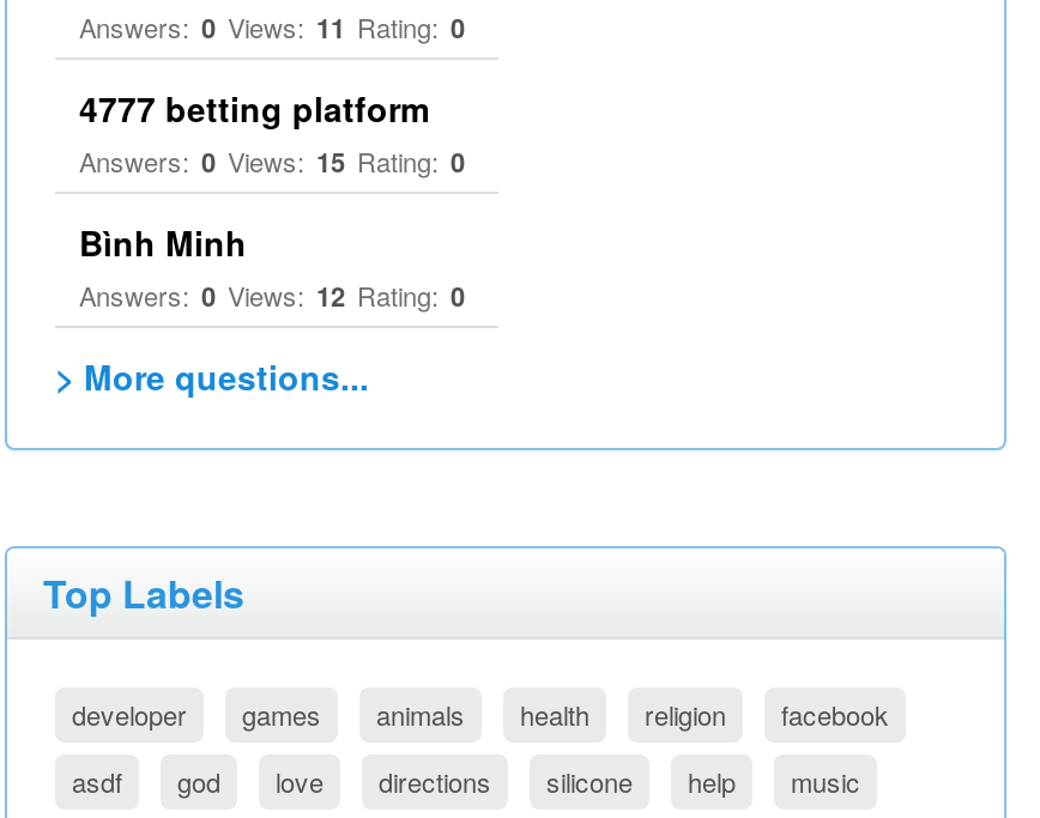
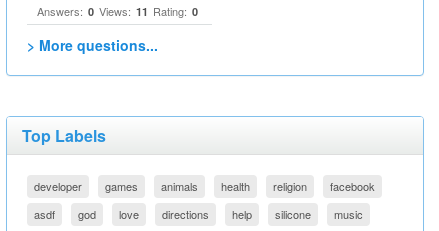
[79,84,465,314] 4777 betting platform | Answers: 0 Views: 15 Rating: 0 | Bình Minh | Answers: 0 Views: 12 Rating: 0 -> none
moved [546,762,633,800] -> [275,206,311,222]: silicone

